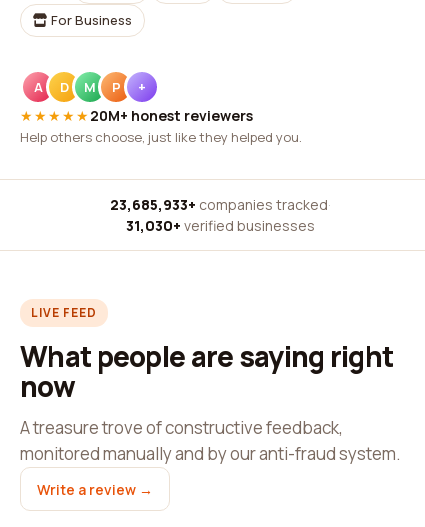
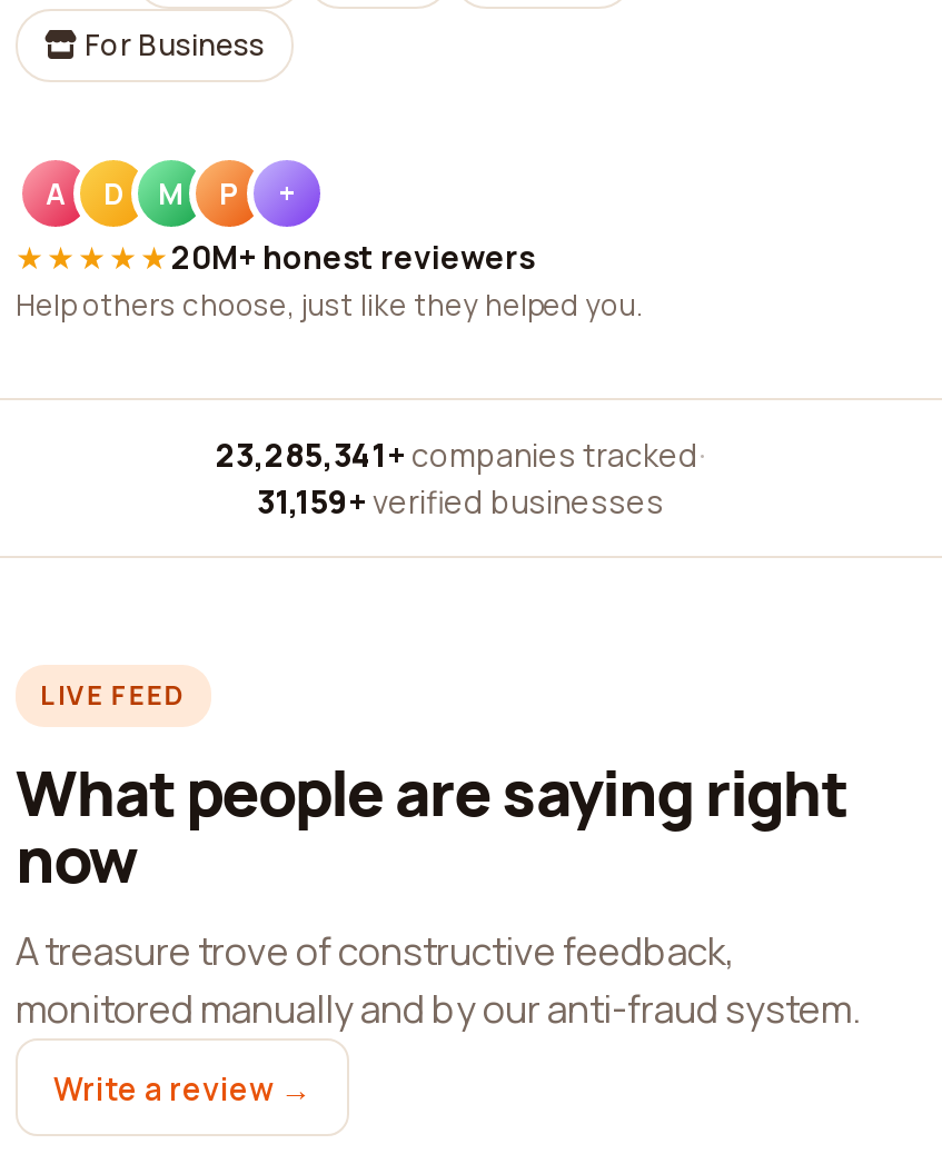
[109,195,330,214] 23,685,933+ companies tracked · -> [216,434,705,476] 23,285,341+ companies tracked ·
[125,216,314,235] 31,030+ verified businesses -> [257,480,664,523] 31,159+ verified businesses

